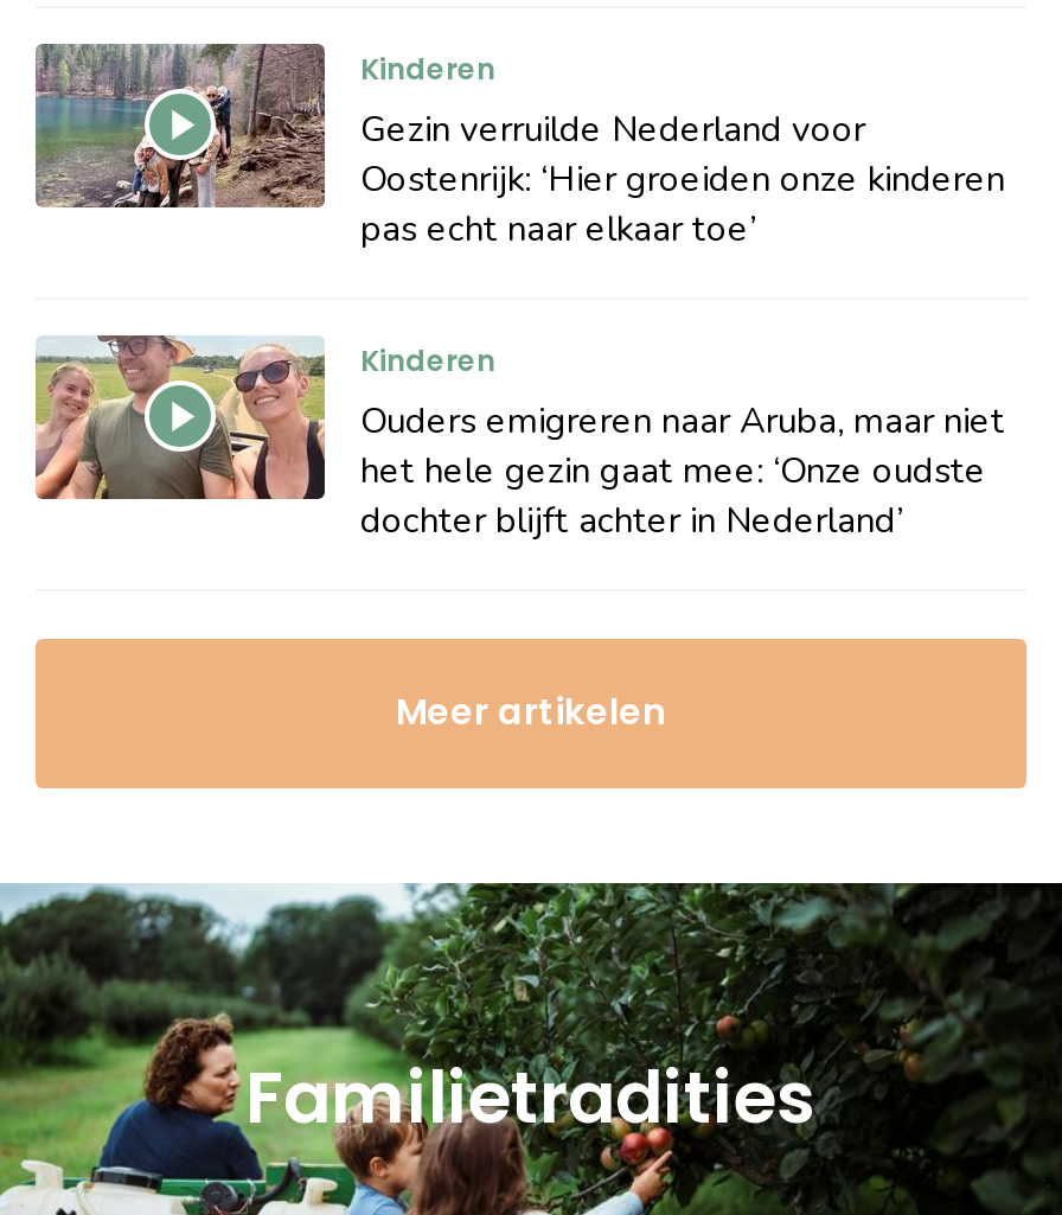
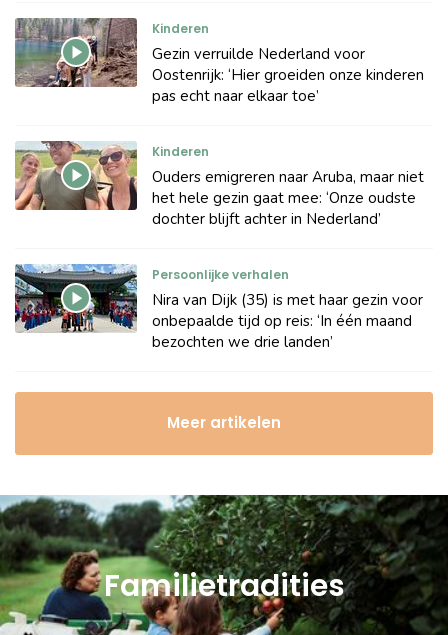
none -> [14,264,423,352] [image] | Persoonlijke verhalen | Nira van Dijk (35) is met haar gezin voor | onbepaalde tijd op reis: ‘In één maand | bezochten we drie landen’

